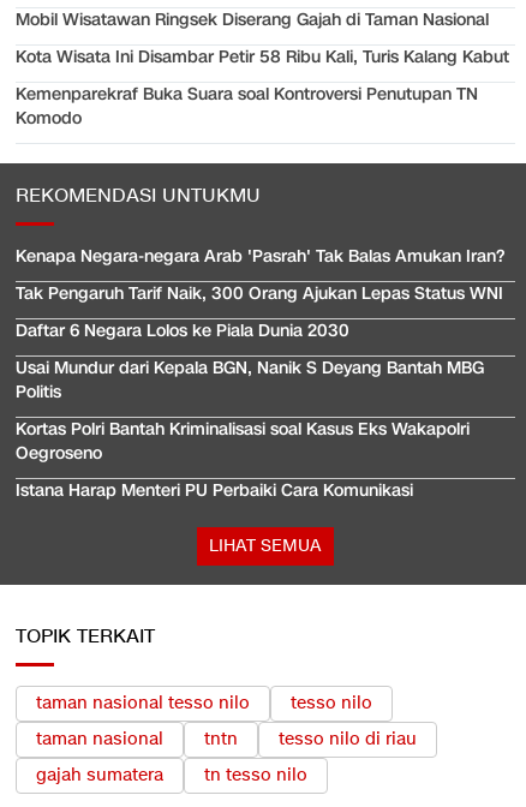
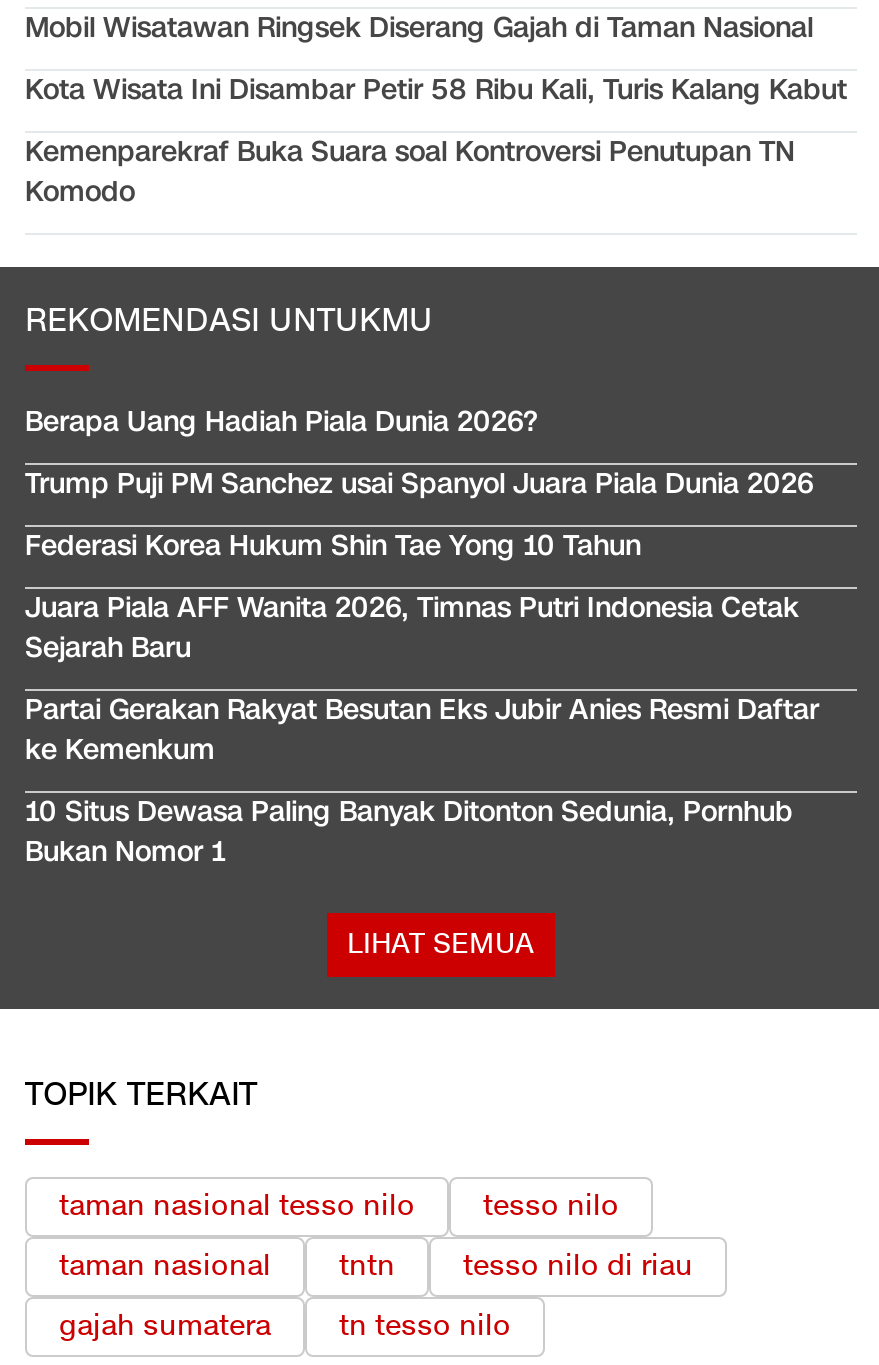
[16,245,504,268] Kenapa Negara-negara Arab 'Pasrah' Tak Balas Amukan Iran? -> [25,403,537,441] Berapa Uang Hadiah Piala Dunia 2026?
[16,282,503,305] Tak Pengaruh Tarif Naik, 300 Orang Ajukan Lepas Status WNI -> [25,465,813,503] Trump Puji PM Sanchez usai Spanyol Juara Piala Dunia 2026
[16,320,349,342] Daftar 6 Negara Lolos ke Piala Dunia 2030 -> [25,527,641,565] Federasi Korea Hukum Shin Tae Yong 10 Tahun
[16,357,484,404] Usai Mundur dari Kepala BGN, Nanik S Deyang Bantah MBG | Politis -> [25,589,799,667] Juara Piala AFF Wanita 2026, Timnas Putri Indonesia Cetak | Sejarah Baru
[16,418,470,465] Kortas Polri Bantah Kriminalisasi soal Kasus Eks Wakapolri | Oegroseno -> [25,691,819,769] Partai Gerakan Rakyat Besutan Eks Jubir Anies Resmi Daftar | ke Kemenkum
[16,479,413,502] Istana Harap Menteri PU Perbaiki Cara Komunikasi -> [25,793,793,871] 10 Situs Dewasa Paling Banyak Ditonton Sedunia, Pornhub | Bukan Nomor 1

